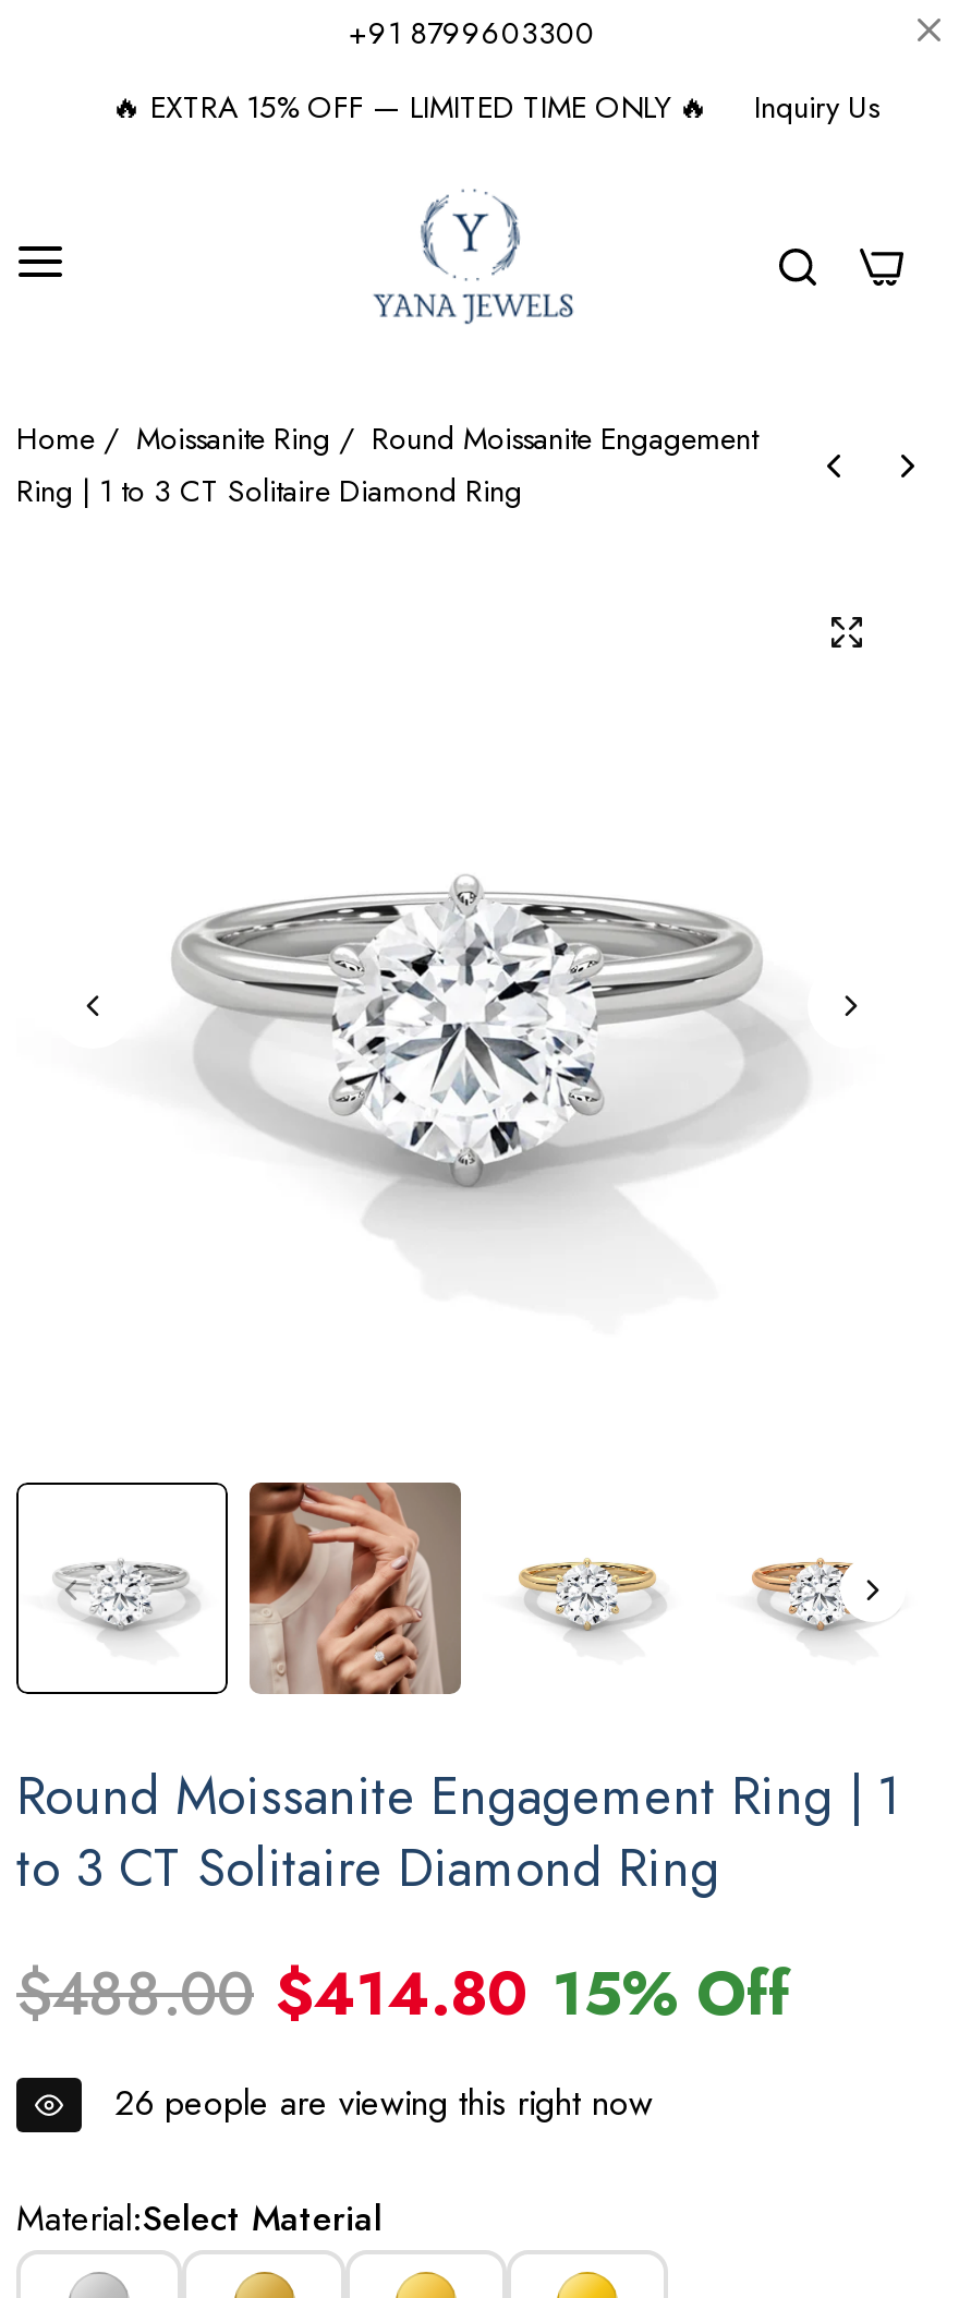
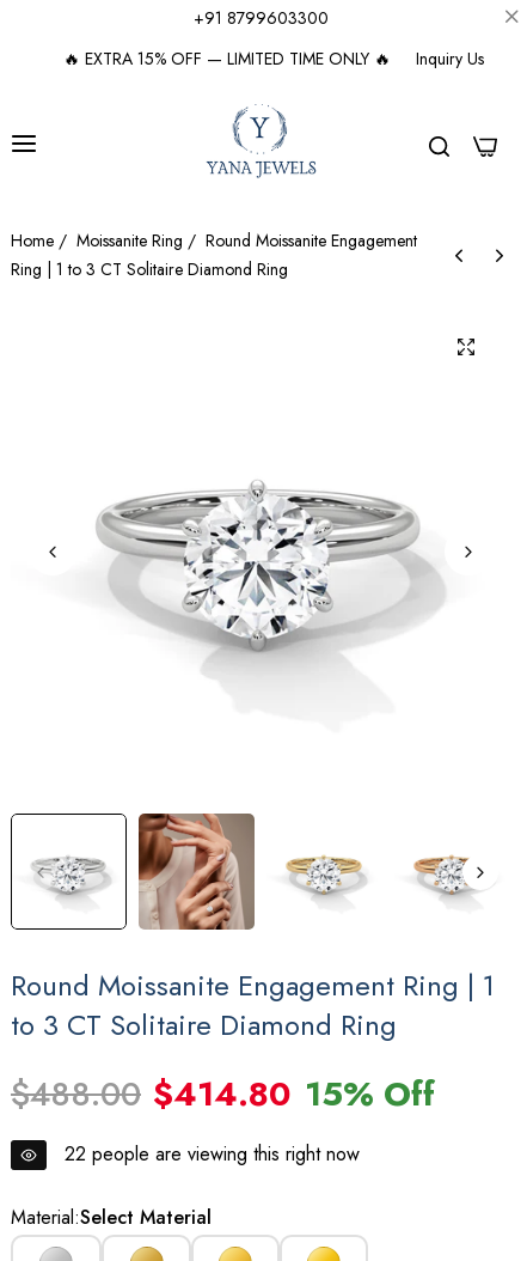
[114,2078,653,2128] 26 people are viewing this right now -> [65,1140,360,1168] 22 people are viewing this right now

